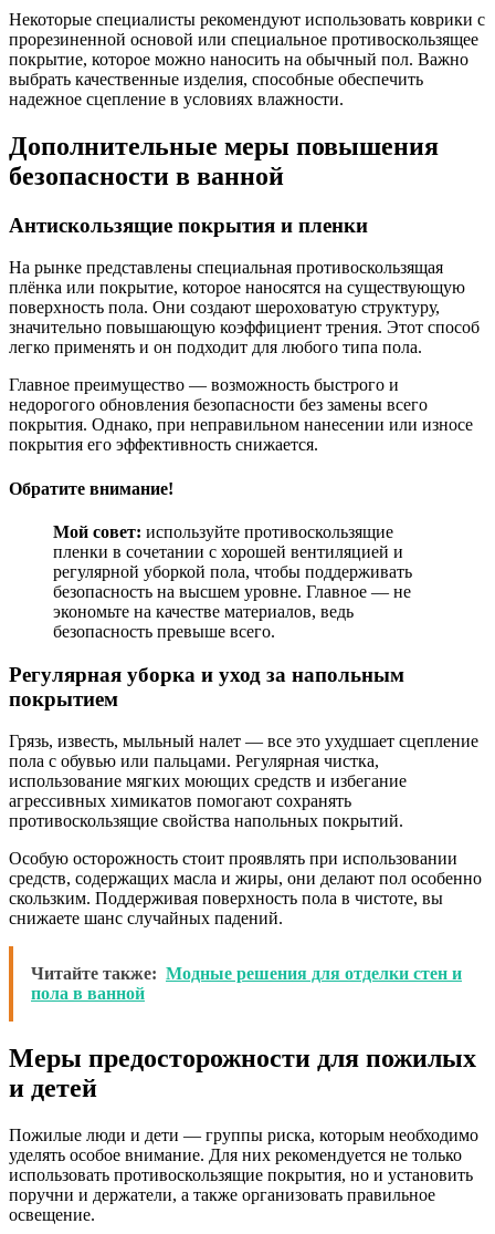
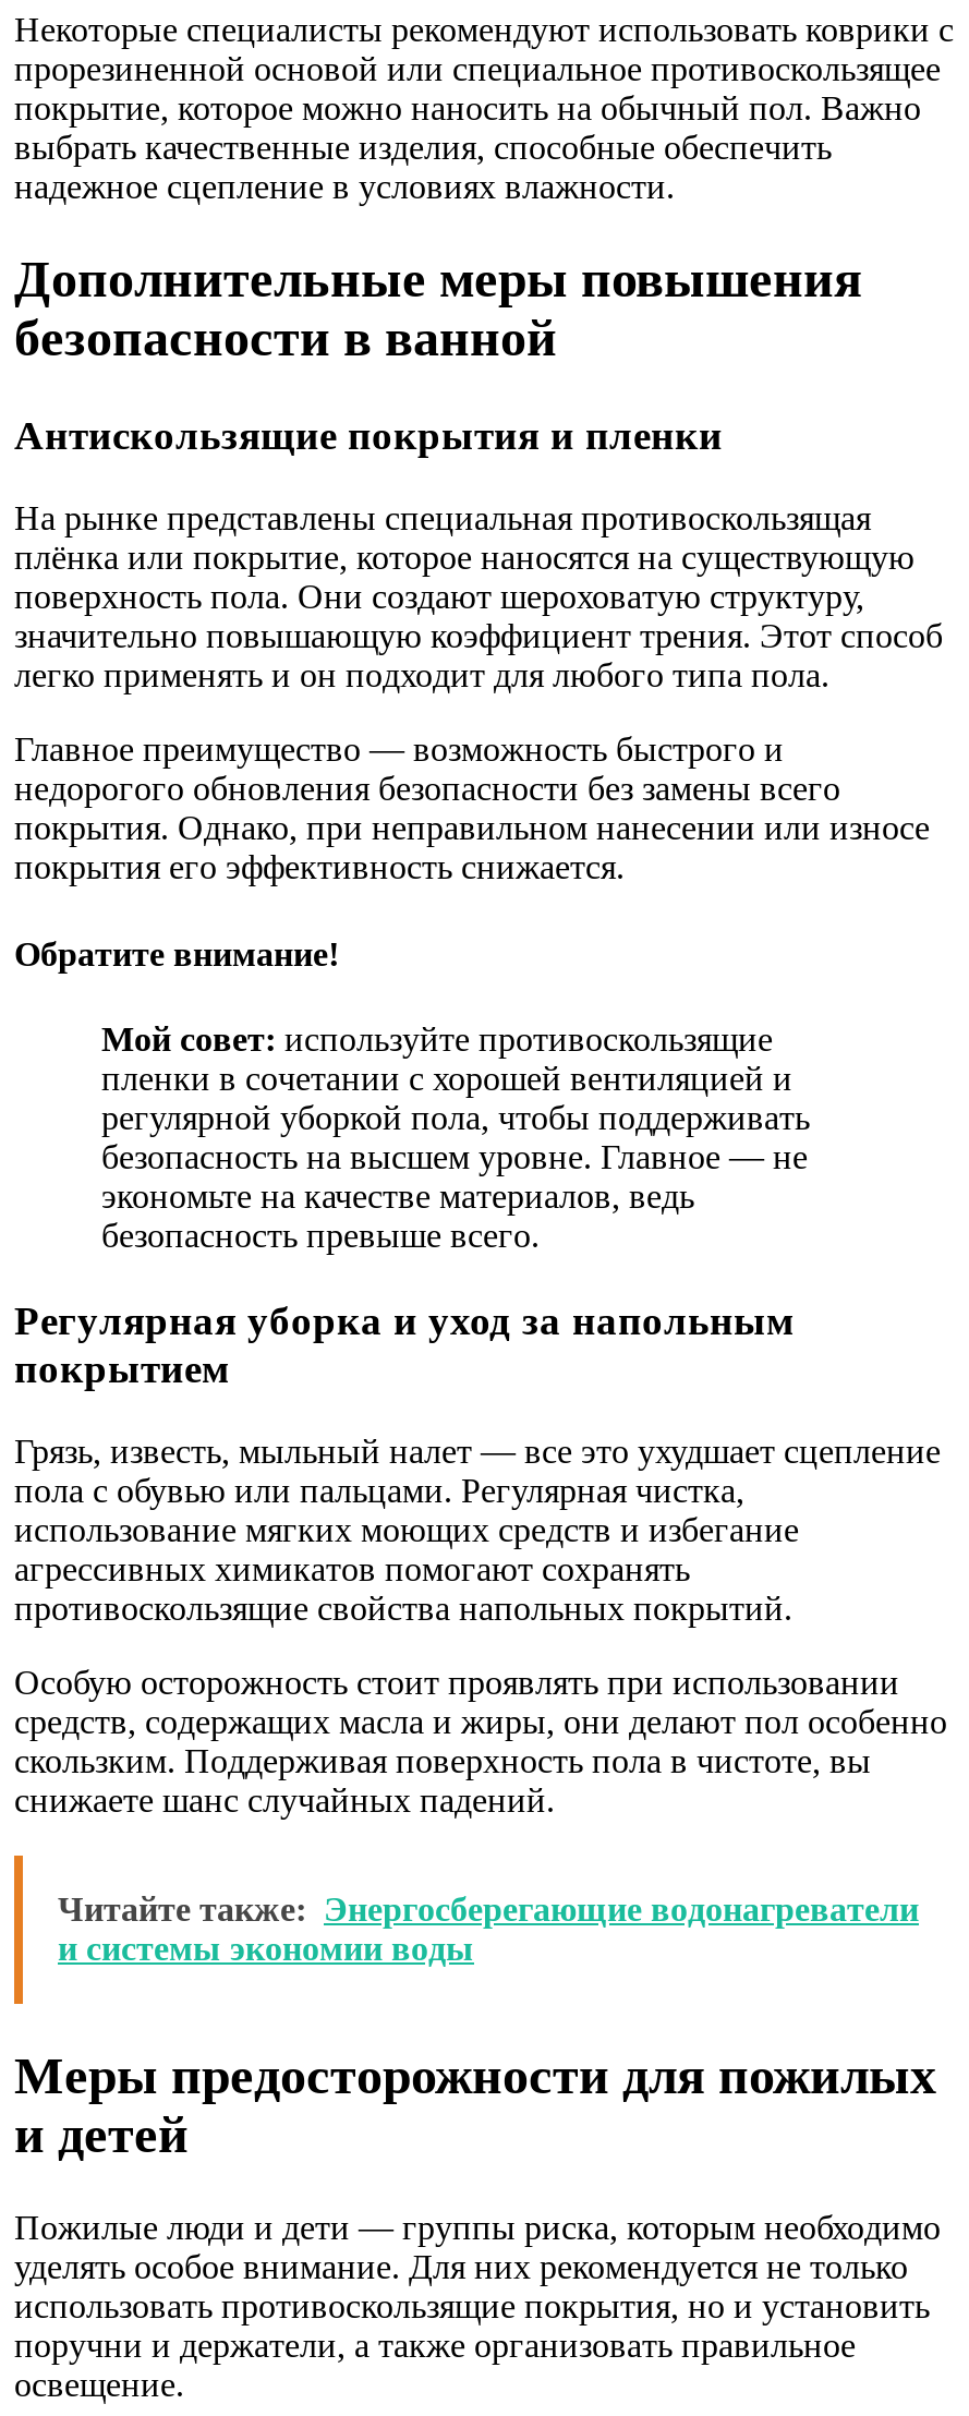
[31,964,462,1003] Читайте также: Модные решения для отделки стен и | пола в ванной -> [58,1891,919,1968] Читайте также: Энергосберегающие водонагреватели | и системы экономии воды

